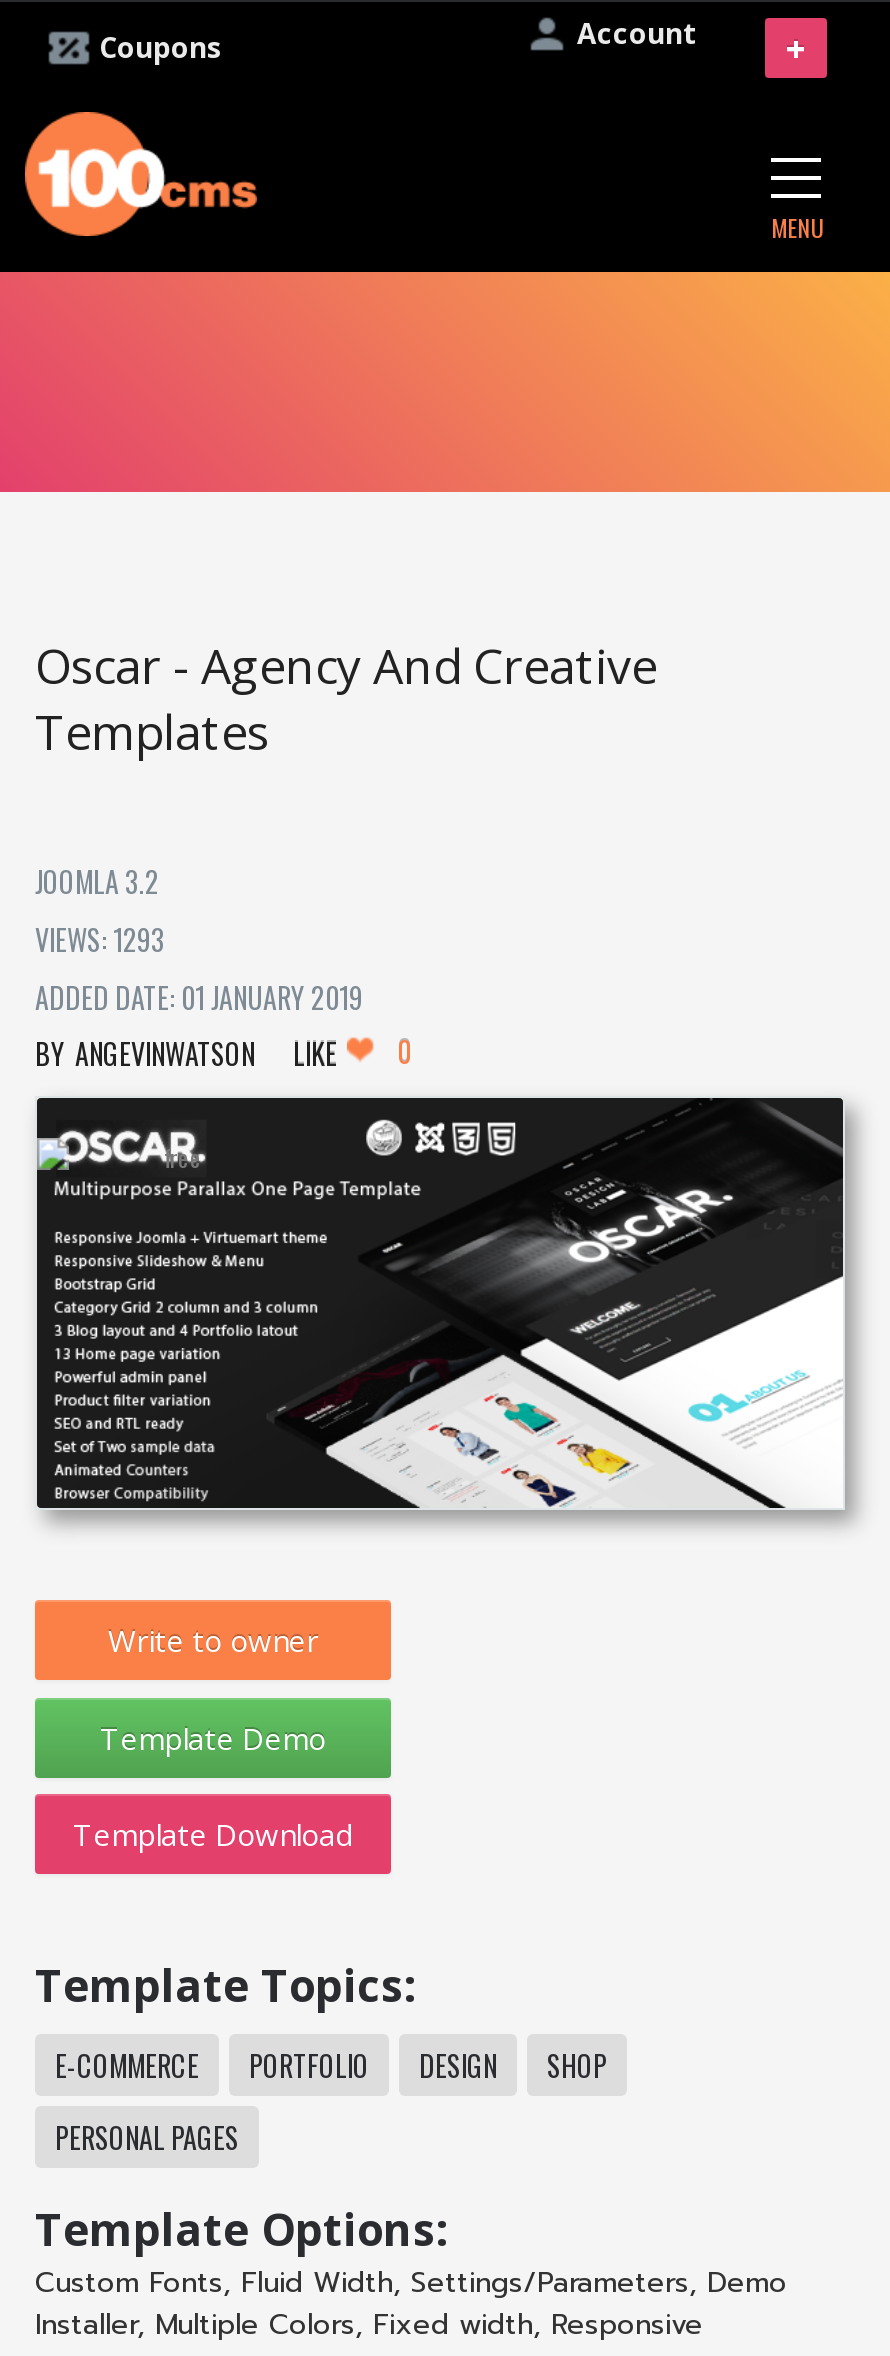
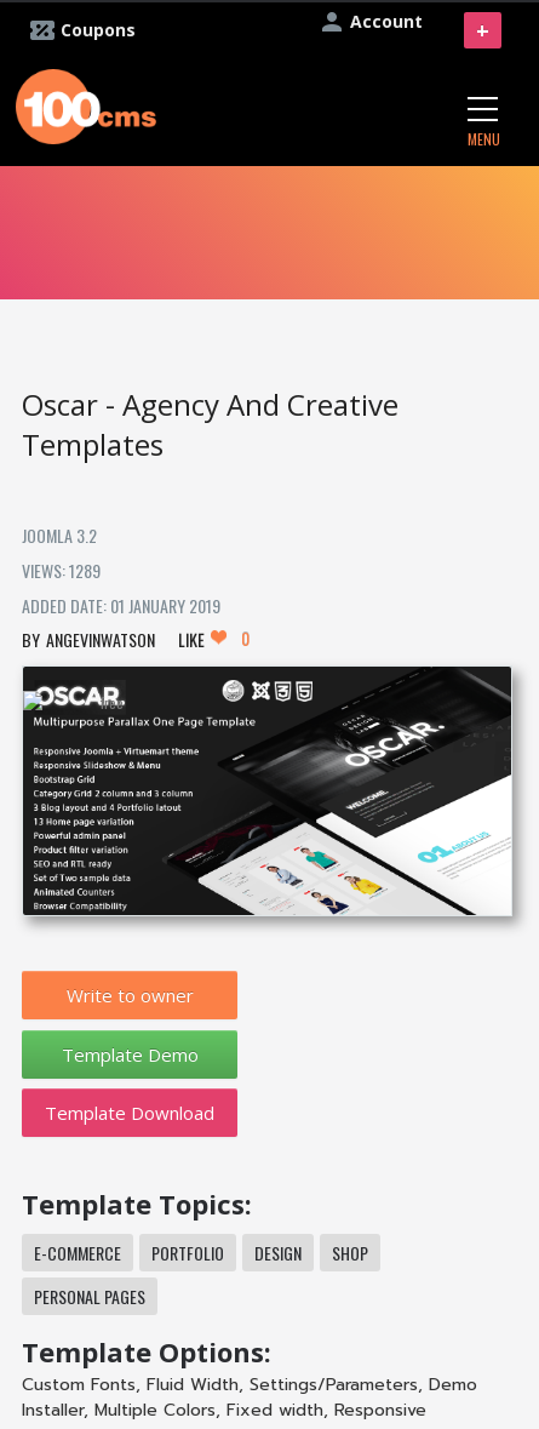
[35,918,165,960] VIEWS: 1293 -> [22,558,101,583] VIEWS: 1289

